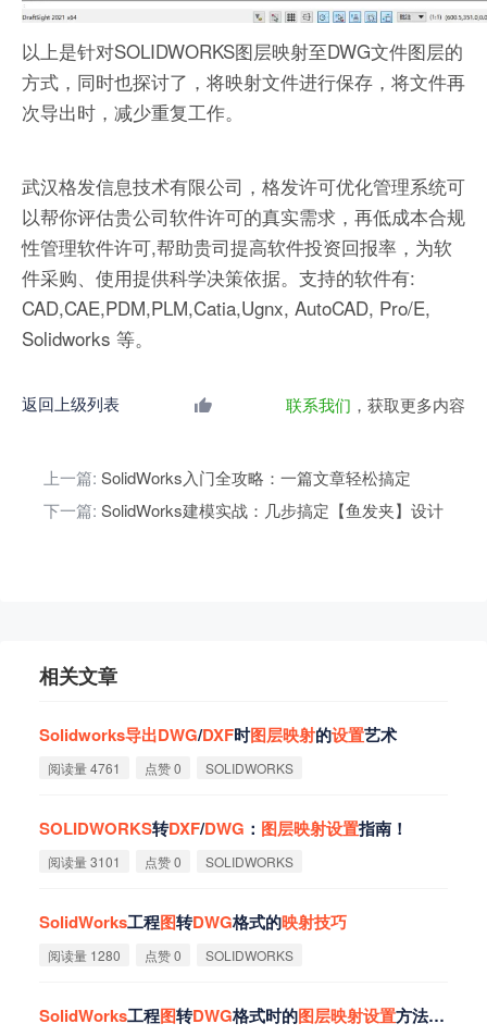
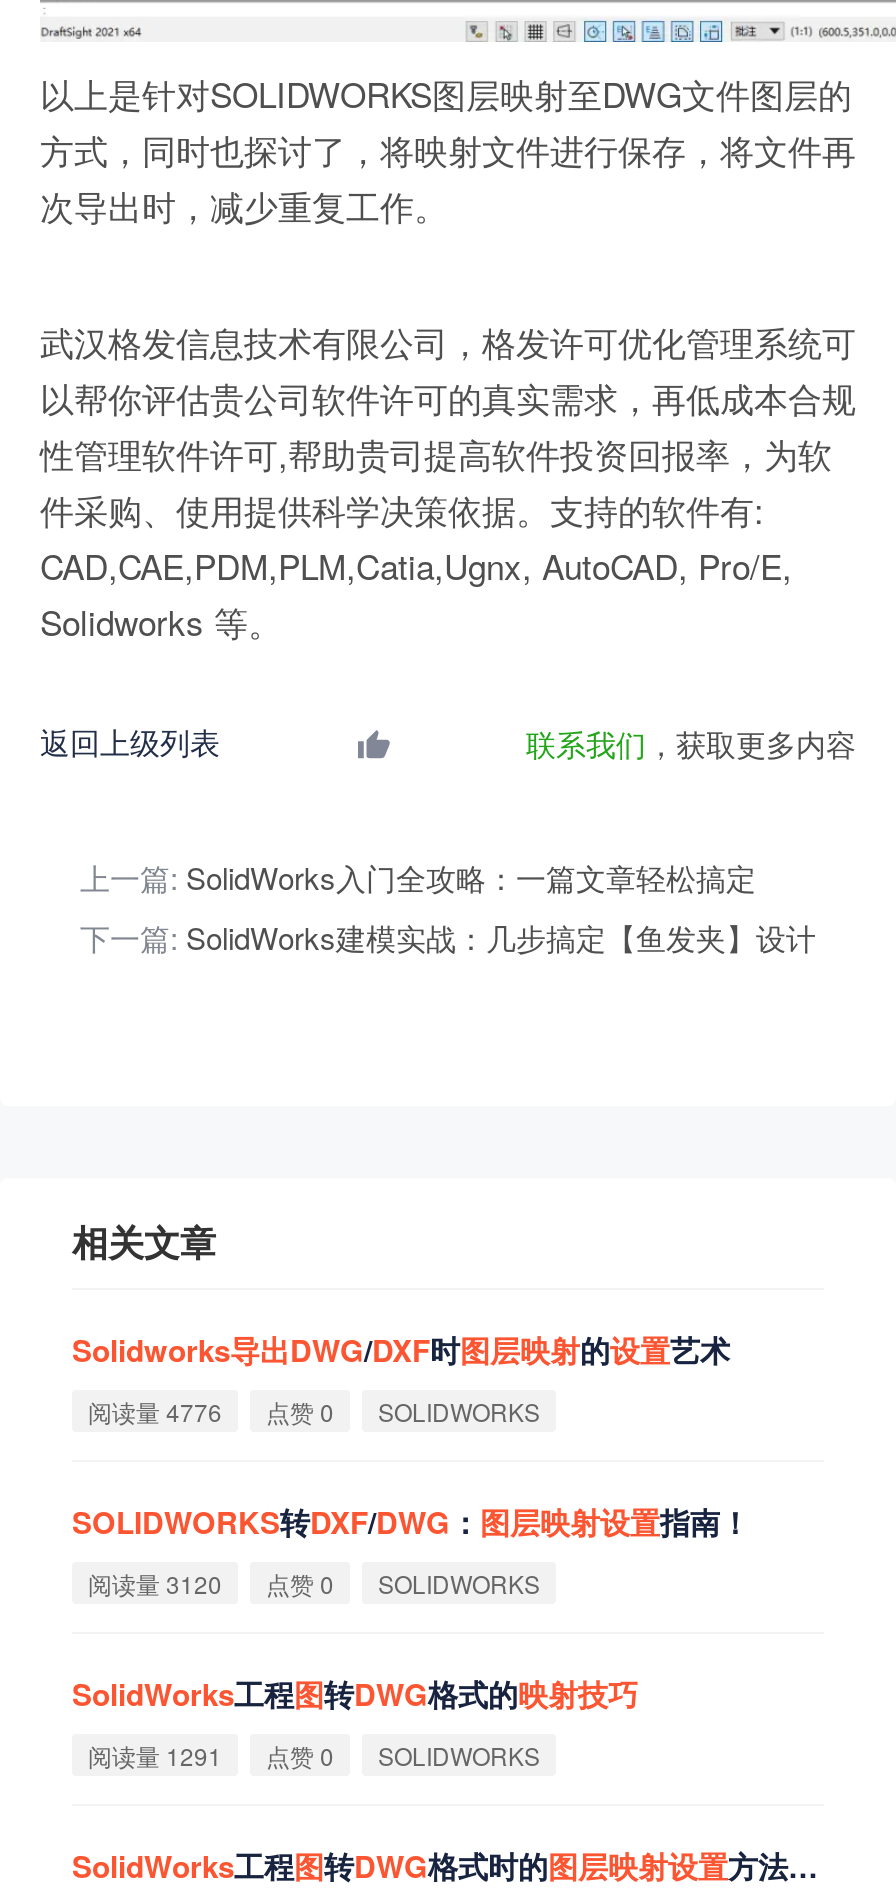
[48,759,294,777] 阅读量 4761 点赞 0 SOLIDWORKS -> [88,1394,540,1428] 阅读量 4776 点赞 0 SOLIDWORKS
[48,852,294,871] 阅读量 3101 点赞 0 SOLIDWORKS -> [88,1566,540,1600] 阅读量 3120 点赞 0 SOLIDWORKS
[48,946,294,964] 阅读量 1280 点赞 0 SOLIDWORKS -> [88,1738,540,1772] 阅读量 1291 点赞 0 SOLIDWORKS

